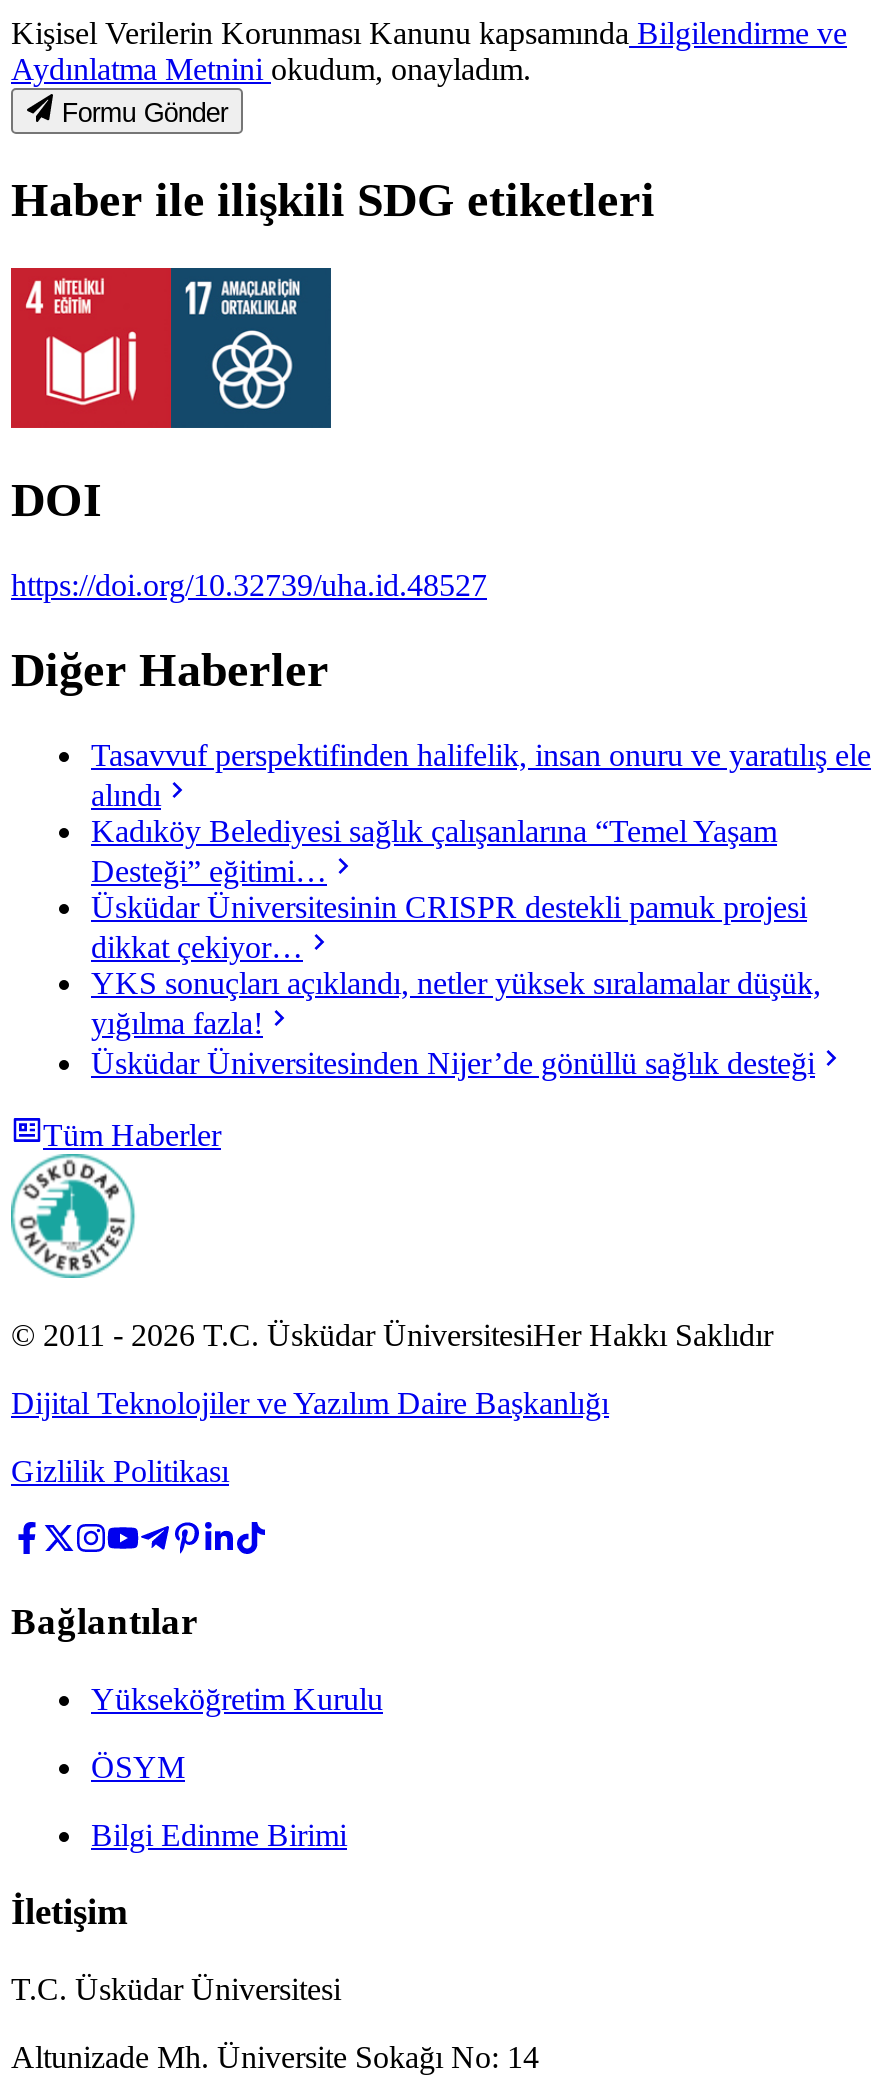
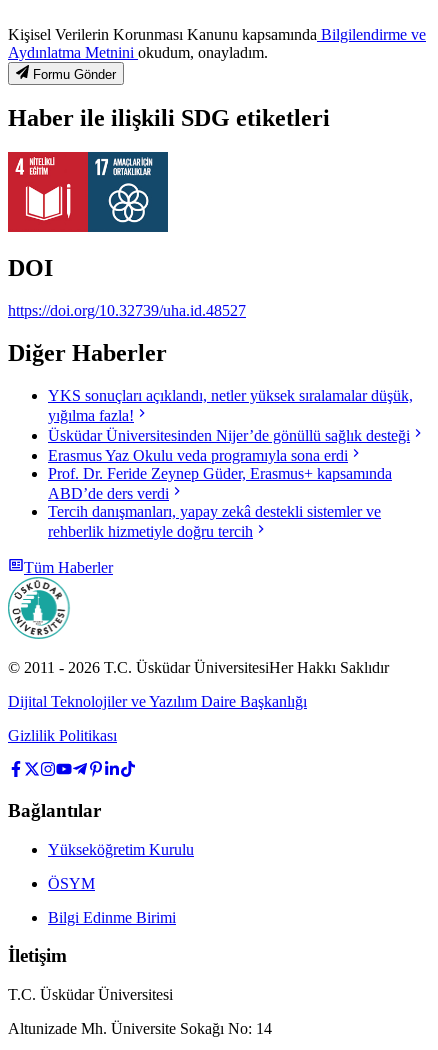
[91,738,871,964] Tasavvuf perspektifinden halifelik, insan onuru ve yaratılış ele | alındı | Kadıköy Belediyesi sağlık çalışanlarına “Temel Yaşam | Desteği” eğitimi… | Üsküdar Üniversitesinin CRISPR destekli pamuk projesi | dikkat çekiyor… -> none
moved [91,966,821,1080] -> [48,387,413,444]: YKS sonuçları açıklandı, netler yüksek sıralamalar düşük, | yığılma fazla! | Üsküdar Üniversitesinden Nijer’de gönüllü sağlık desteği
none -> [48,447,392,540] Erasmus Yaz Okulu veda programıyla sona erdi | Prof. Dr. Feride Zeynep Güder, Erasmus+ kapsamında | ABD’de ders verdi | Tercih danışmanları, yapay zekâ destekli sistemler ve | rehberlik hizmetiyle doğru tercih

